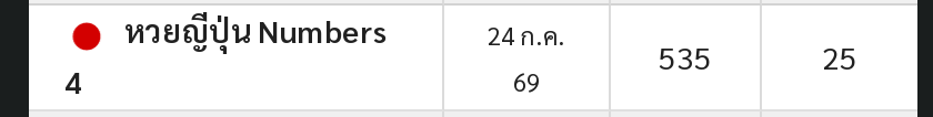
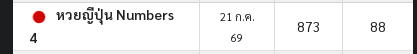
[488,18,565,51] 24 ก.ค. -> [219,9,254,24] 21 ก.ค.
[659,36,712,76] 535 -> [296,17,320,35] 873
[822,36,857,76] 25 -> [370,17,386,35] 88

